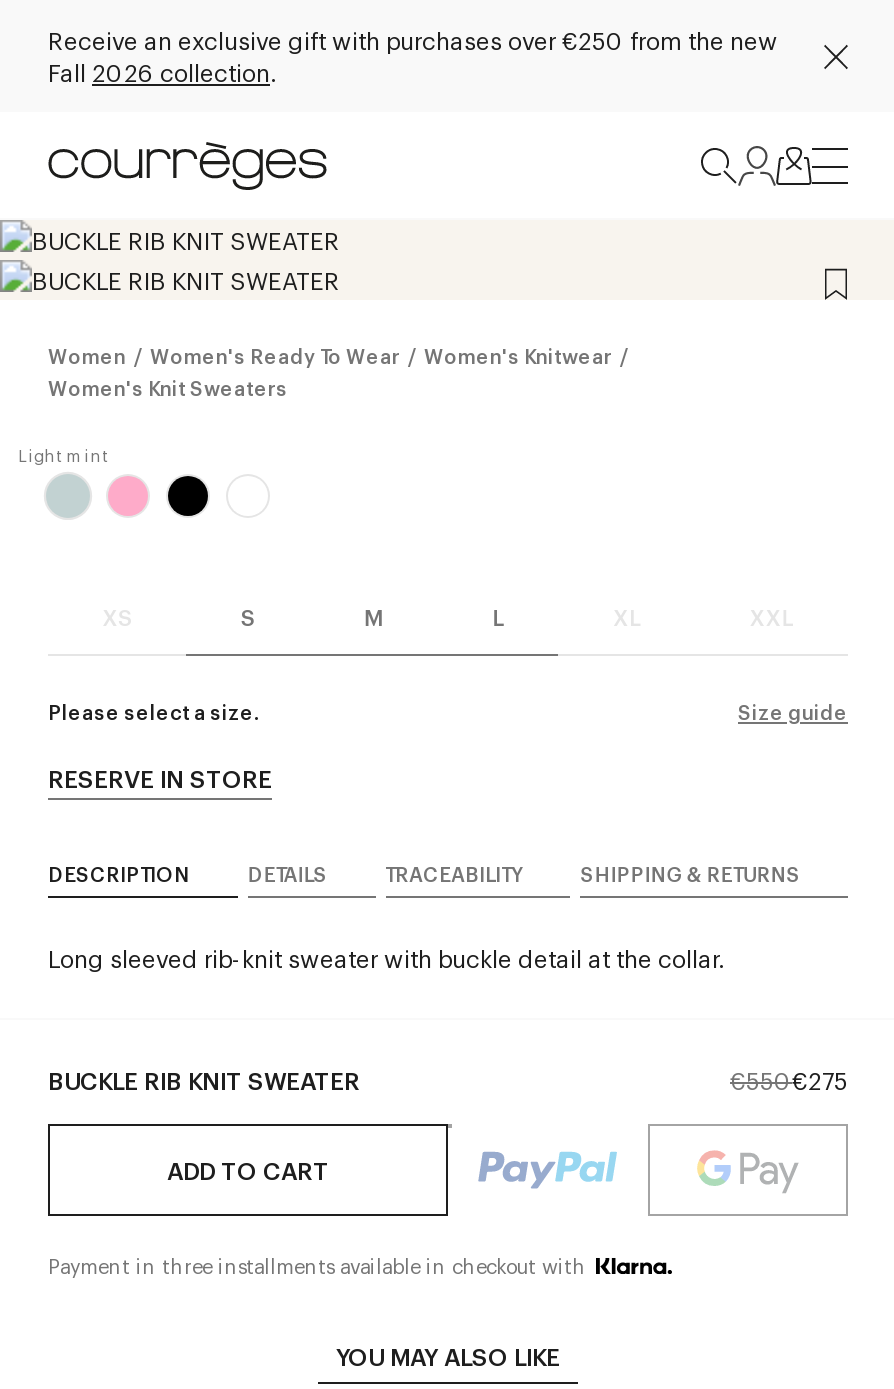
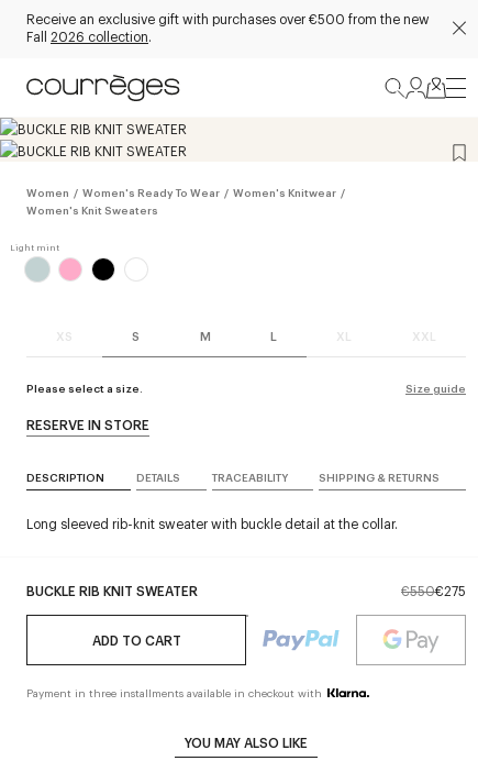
[48,23,778,55] Receive an exclusive gift with purchases over €250 from the new -> [26,9,430,27] Receive an exclusive gift with purchases over €500 from the new

